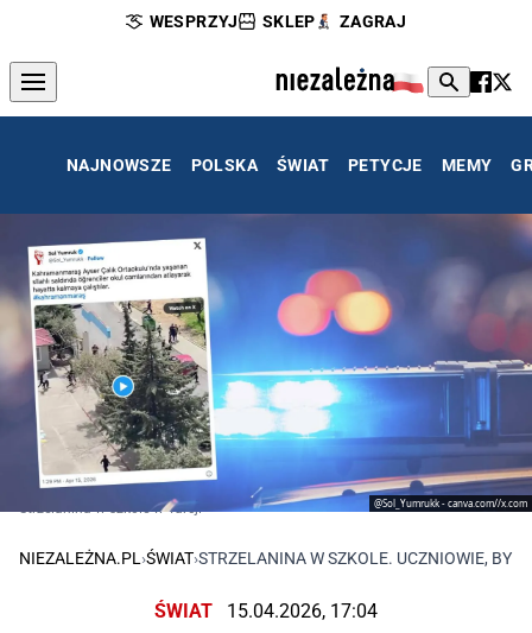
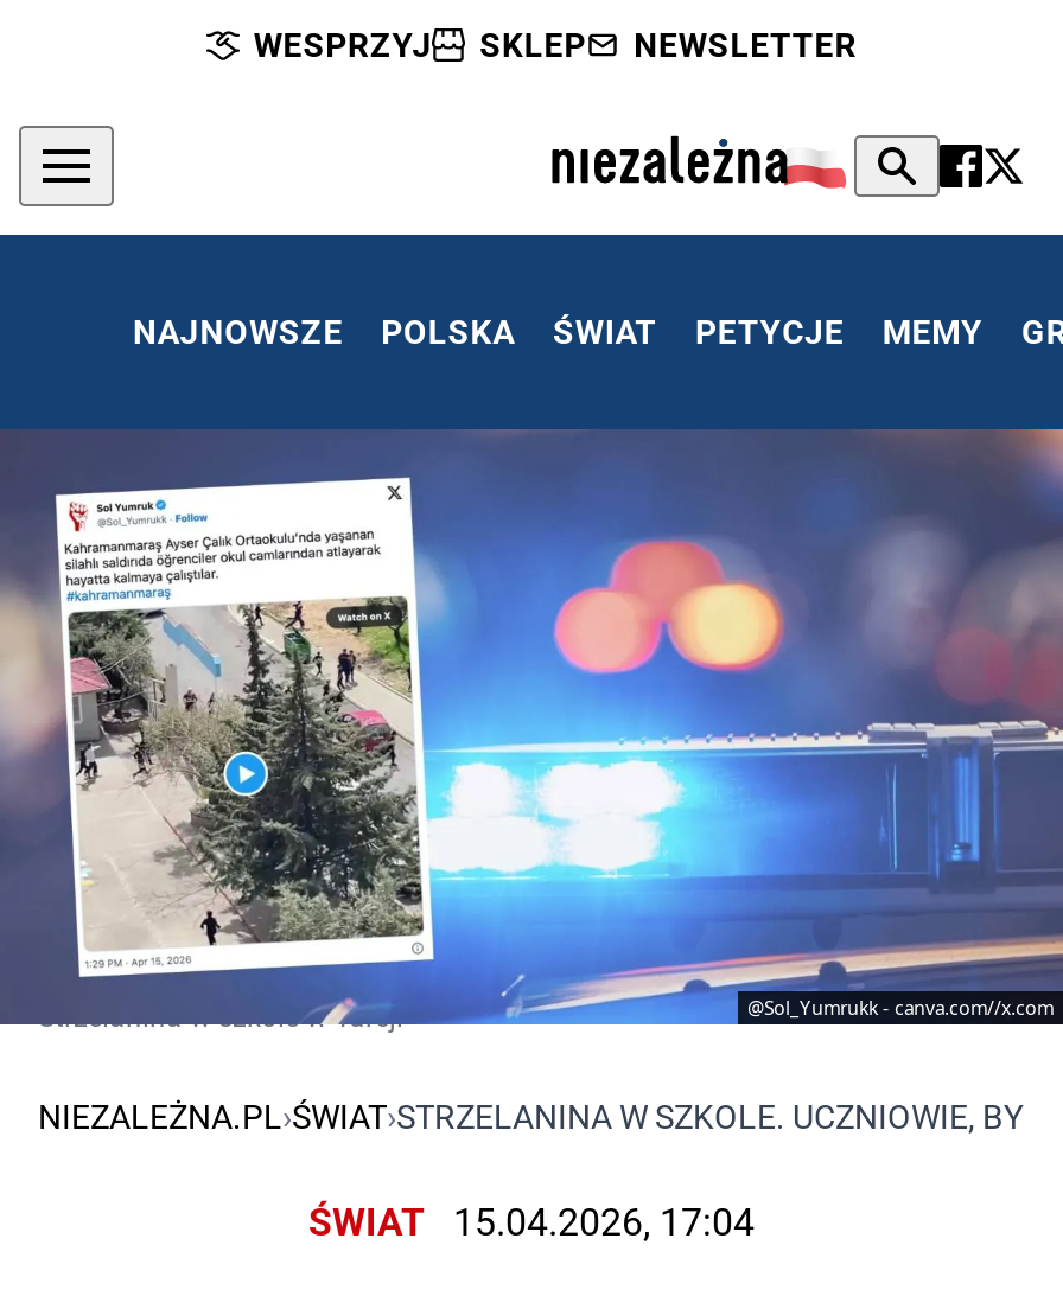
[340,12,406,31] ZAGRAJ -> [634,26,857,64] NEWSLETTER

